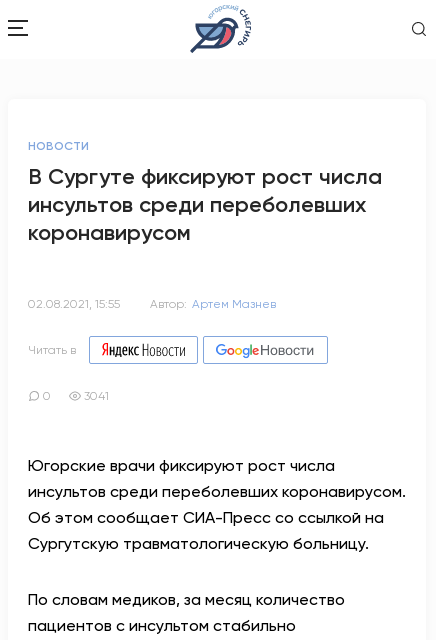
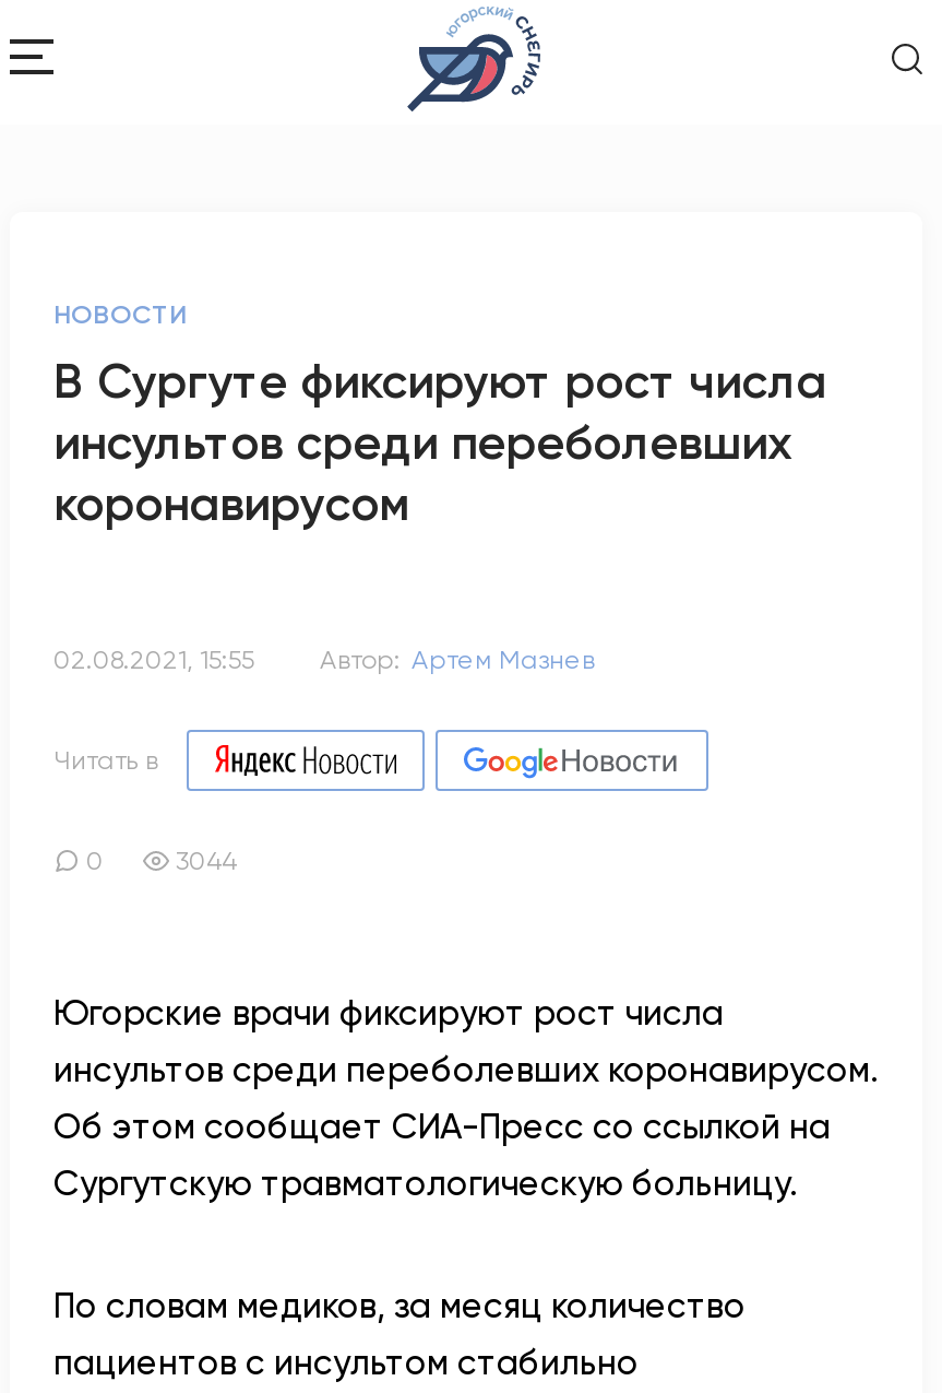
[84,389,109,403] 3041 -> [176,846,237,876] 3044

